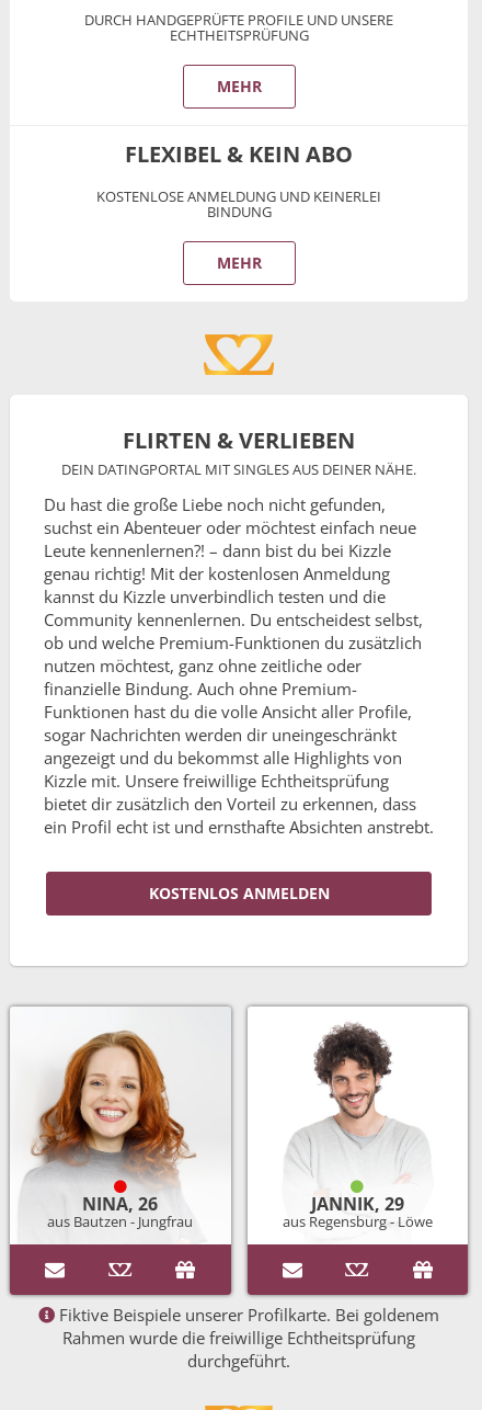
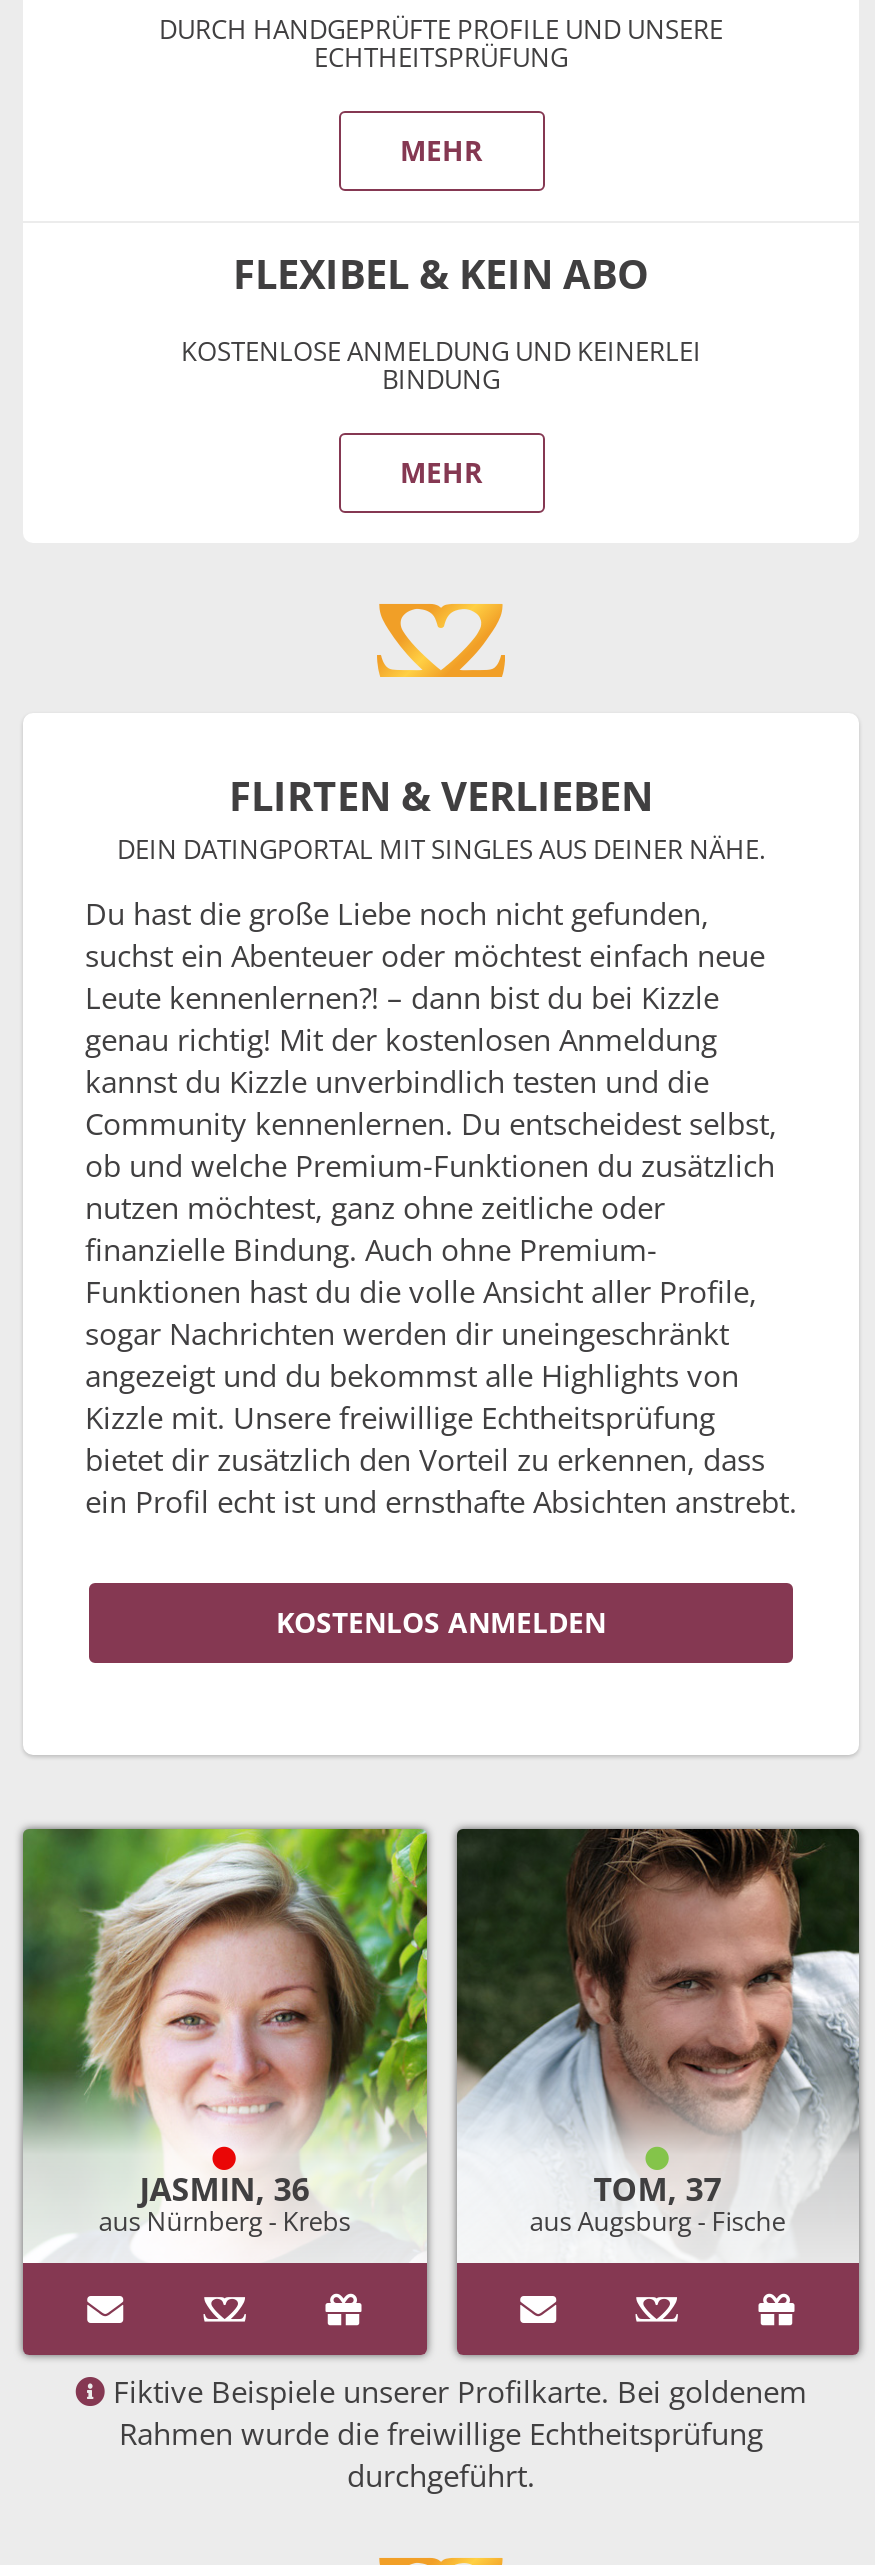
[10,1007,231,1232] [image] | NINA, 26 | aus Bautzen - Jungfrau -> [21,1827,429,2239] [image] | JASMIN, 36 | aus Nürnberg - Krebs
[248,1007,468,1242] [image] | JANNIK, 29 | aus Regensburg - Löwe -> [455,1827,861,2249] [image] | TOM, 37 | aus Augsburg - Fische

